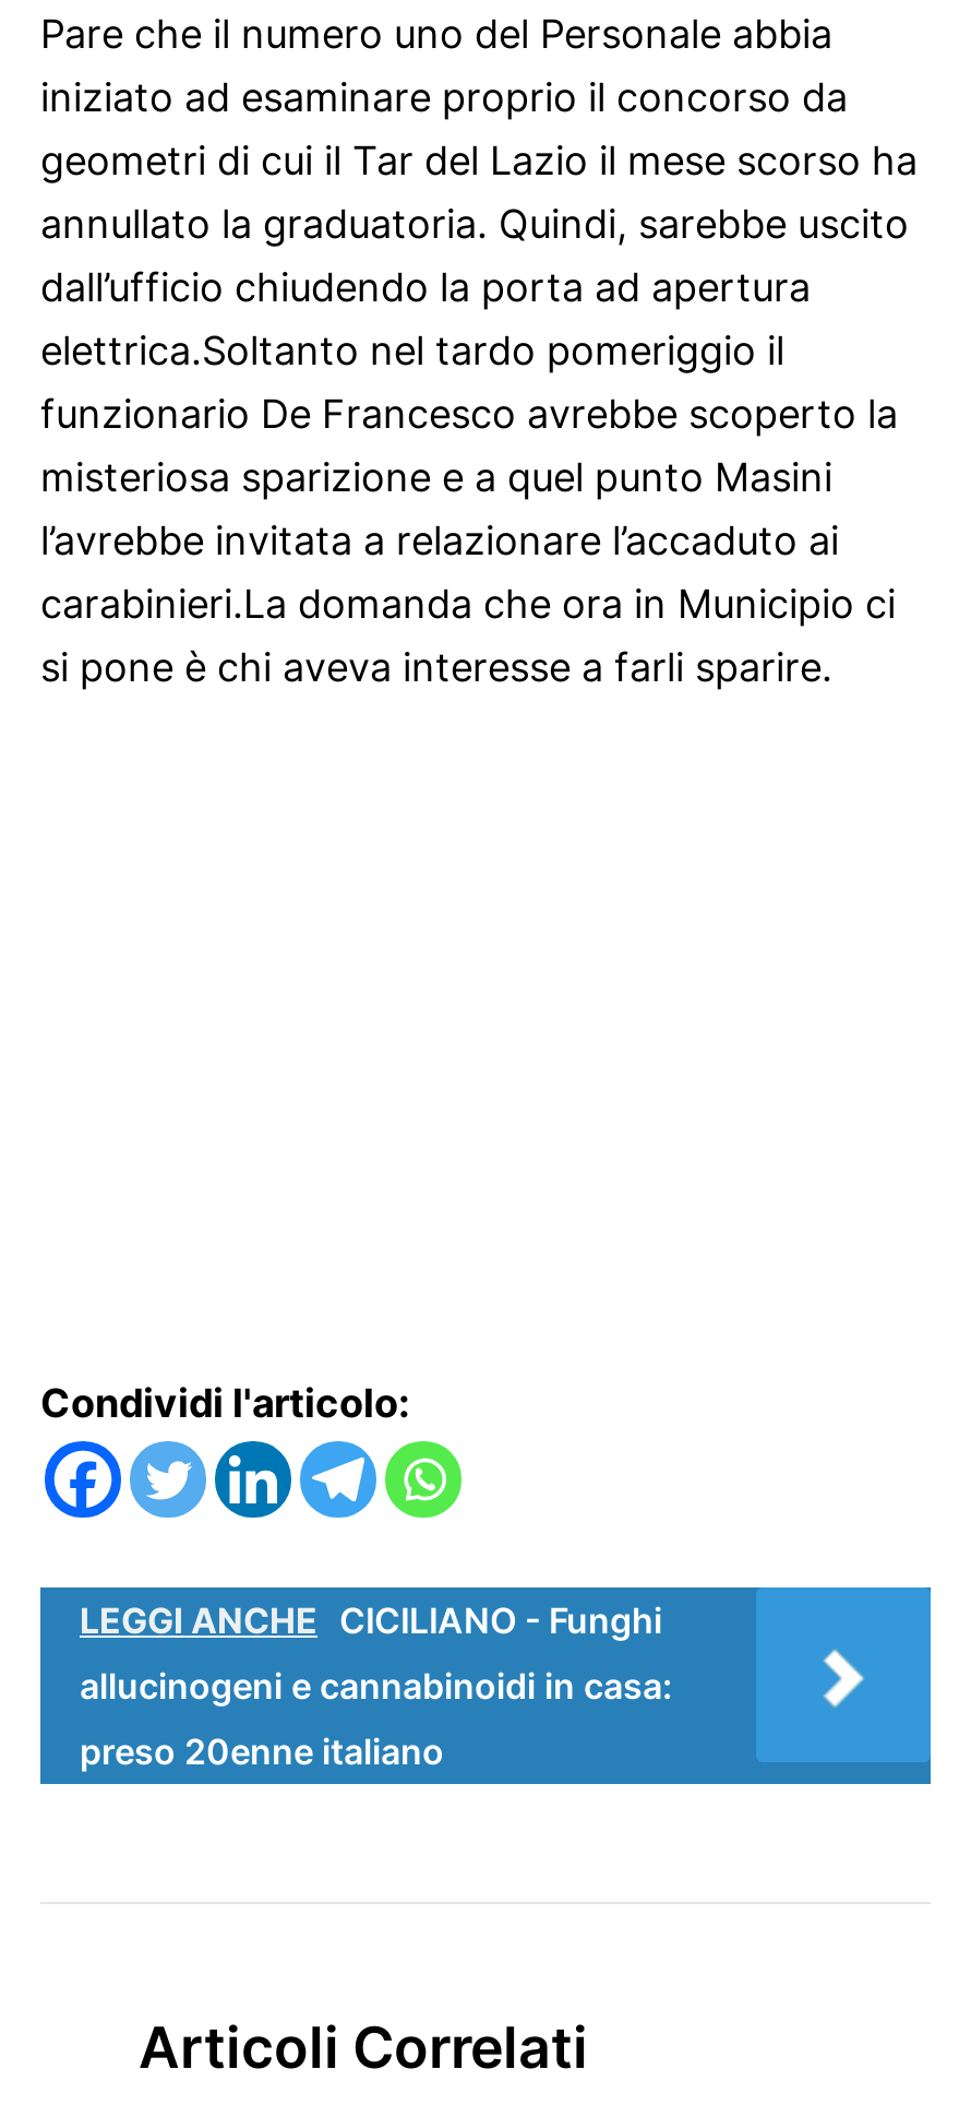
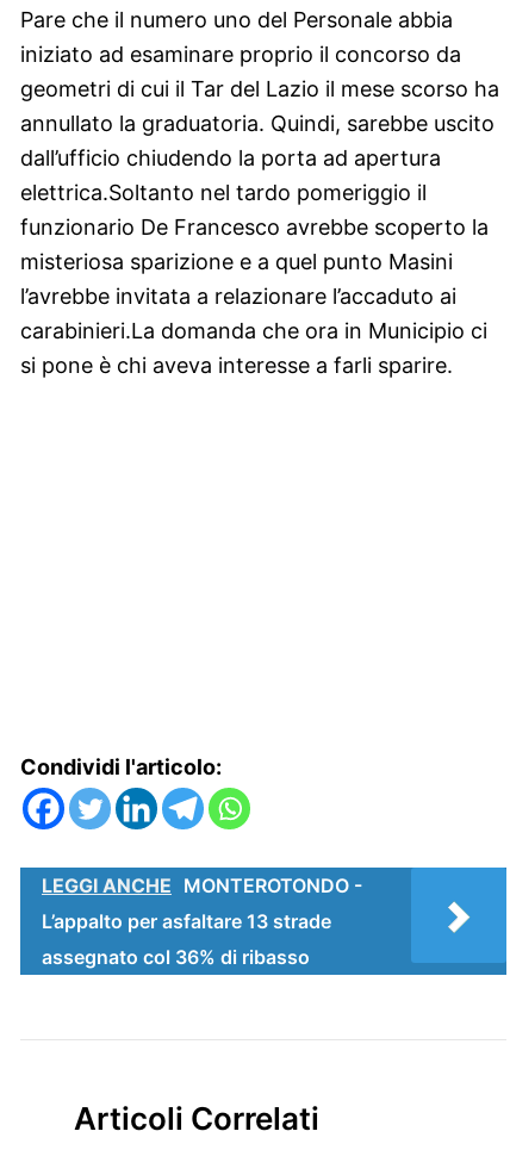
[80,1599,662,1643] LEGGI ANCHE CICILIANO - Funghi -> [42,874,362,898] LEGGI ANCHE MONTEROTONDO -
[80,1665,673,1708] allucinogeni e cannabinoidi in casa: -> [42,910,331,933] L’appalto per asfaltare 13 strade
[80,1730,444,1774] preso 20enne italiano -> [42,945,310,969] assegnato col 36% di ribasso

